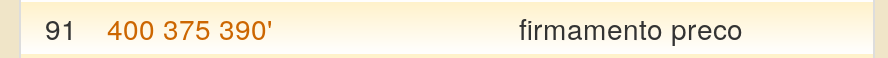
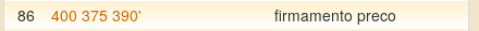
[45,8,273,48] 91 400 375 390' -> [17,4,142,26] 86 400 375 390'

